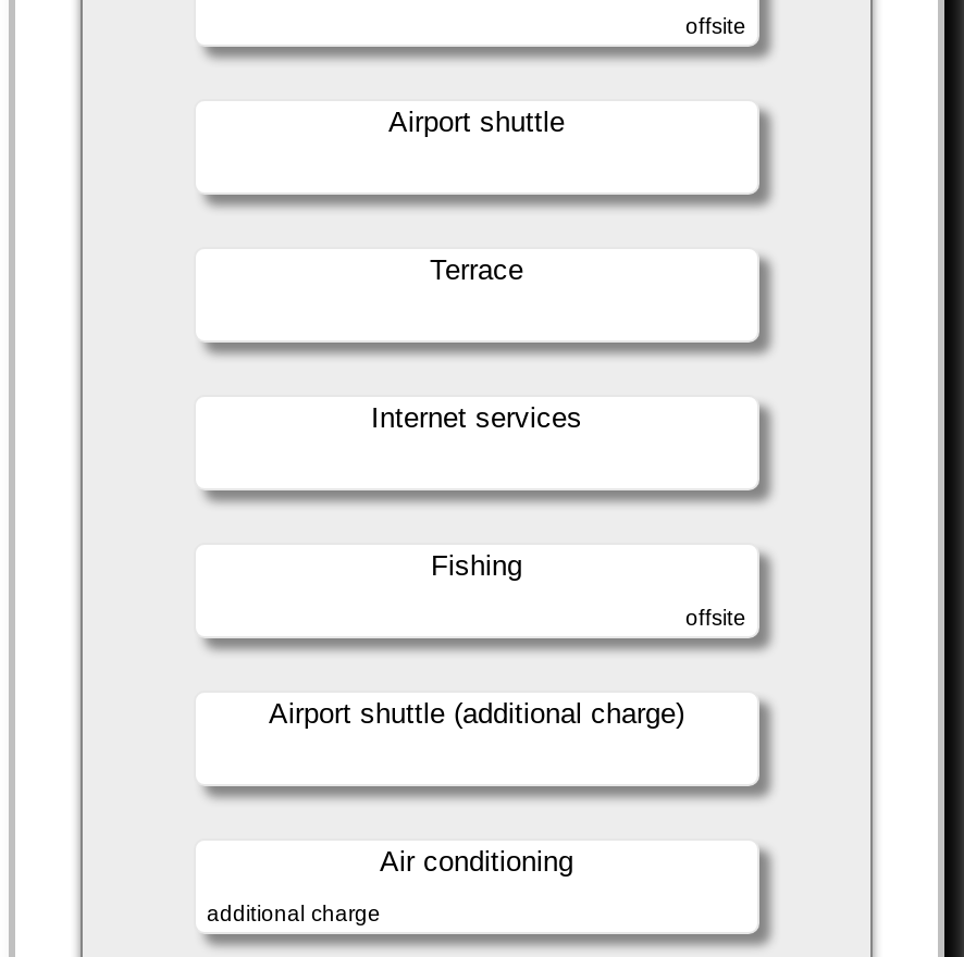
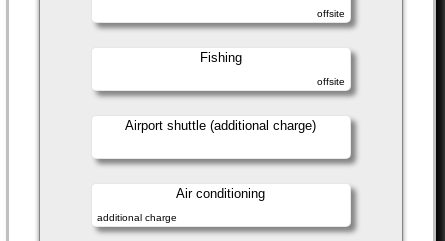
[388,105,565,138] Airport shuttle -> none
[430,253,523,286] Terrace -> none
[371,401,582,434] Internet services -> none

